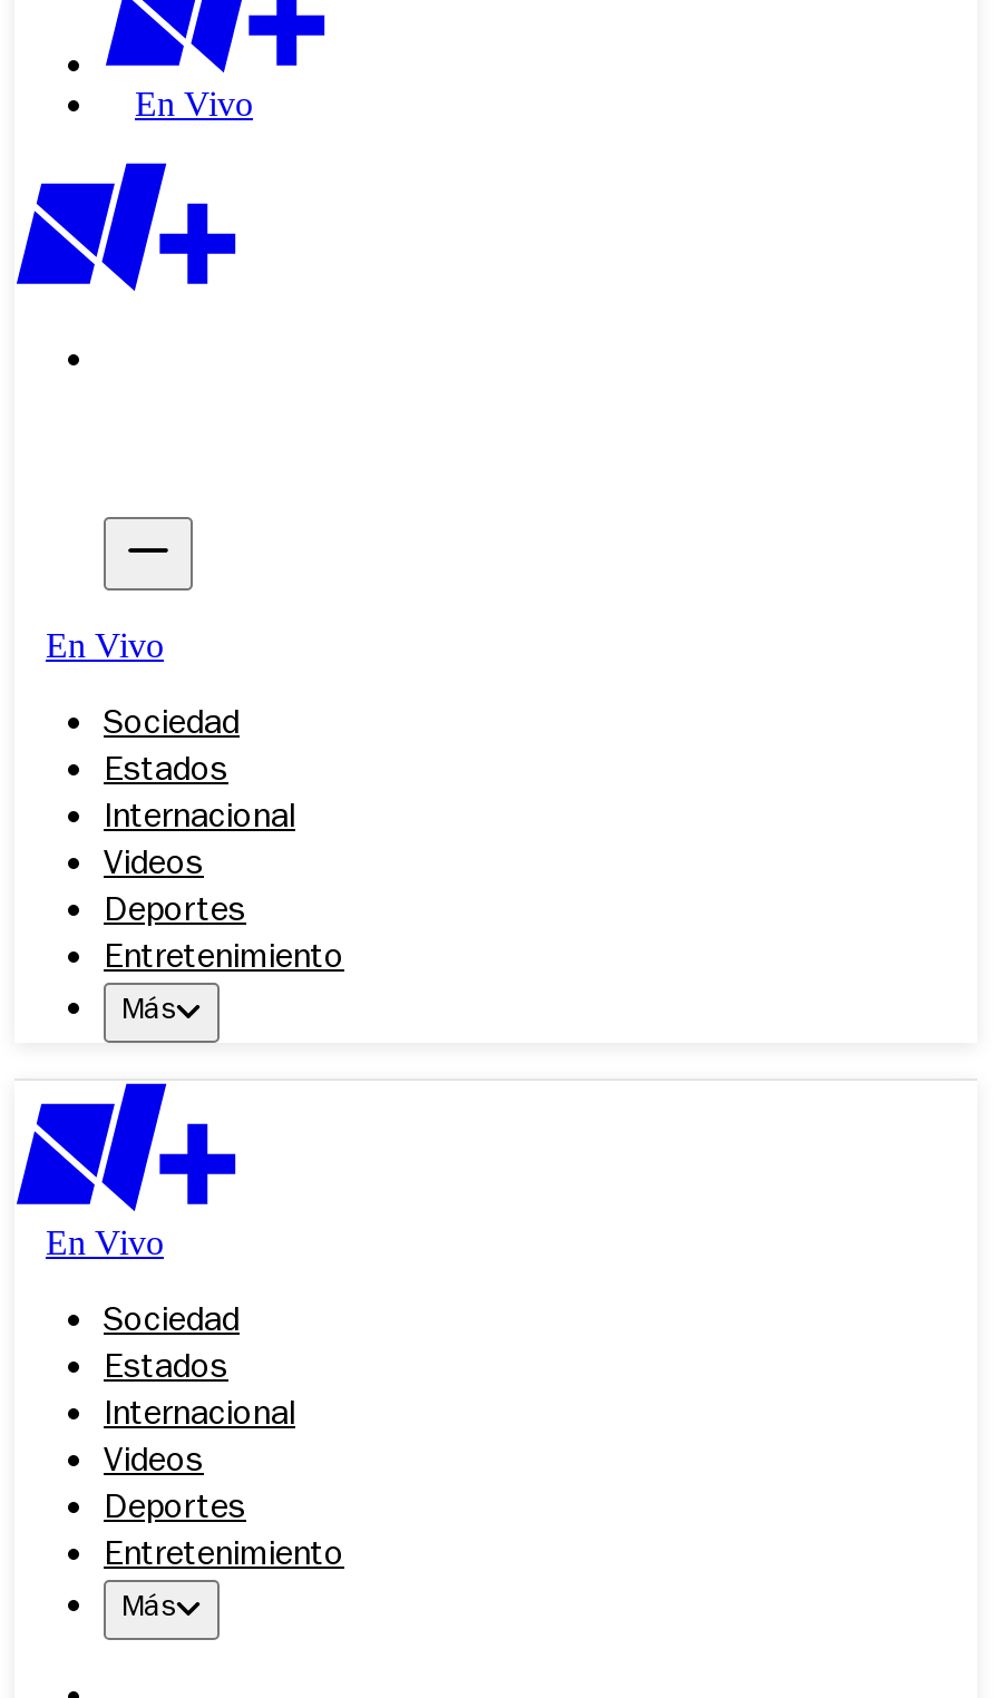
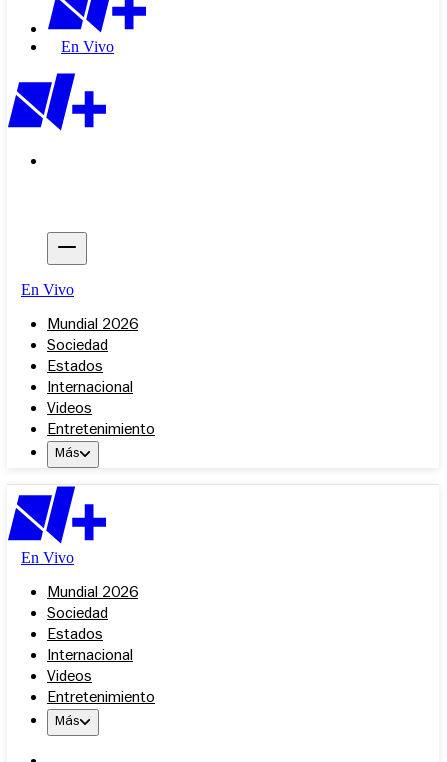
none -> [47,318,138,334] Mundial 2026
moved [104,709,295,885] -> [47,339,133,418]: Sociedad | Estados | Internacional | Videos
[104,896,246,931] Deportes -> none
none -> [47,586,138,602] Mundial 2026
moved [104,1306,295,1482] -> [47,607,133,686]: Sociedad | Estados | Internacional | Videos
[104,1493,246,1529] Deportes -> none

